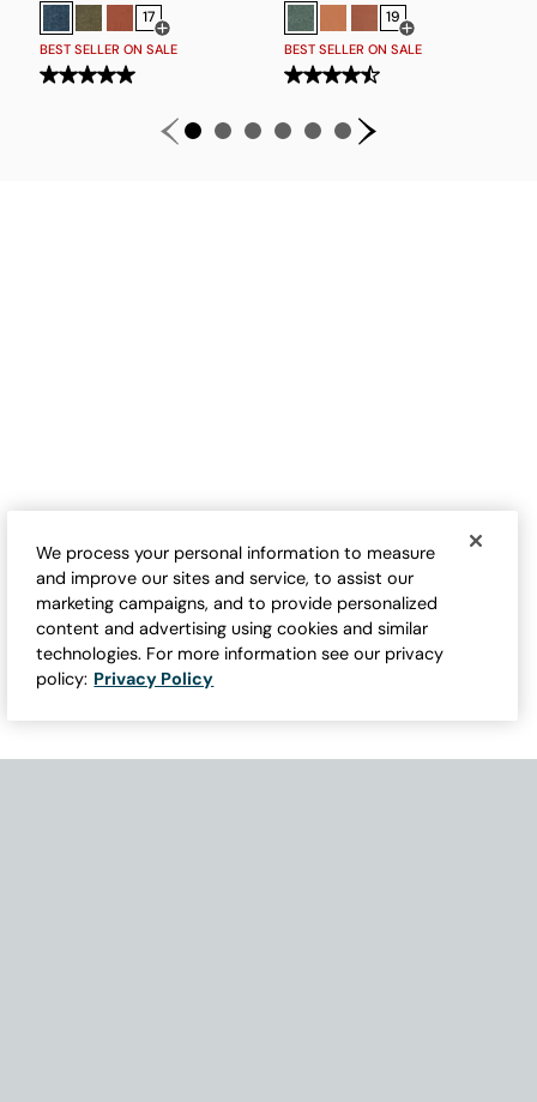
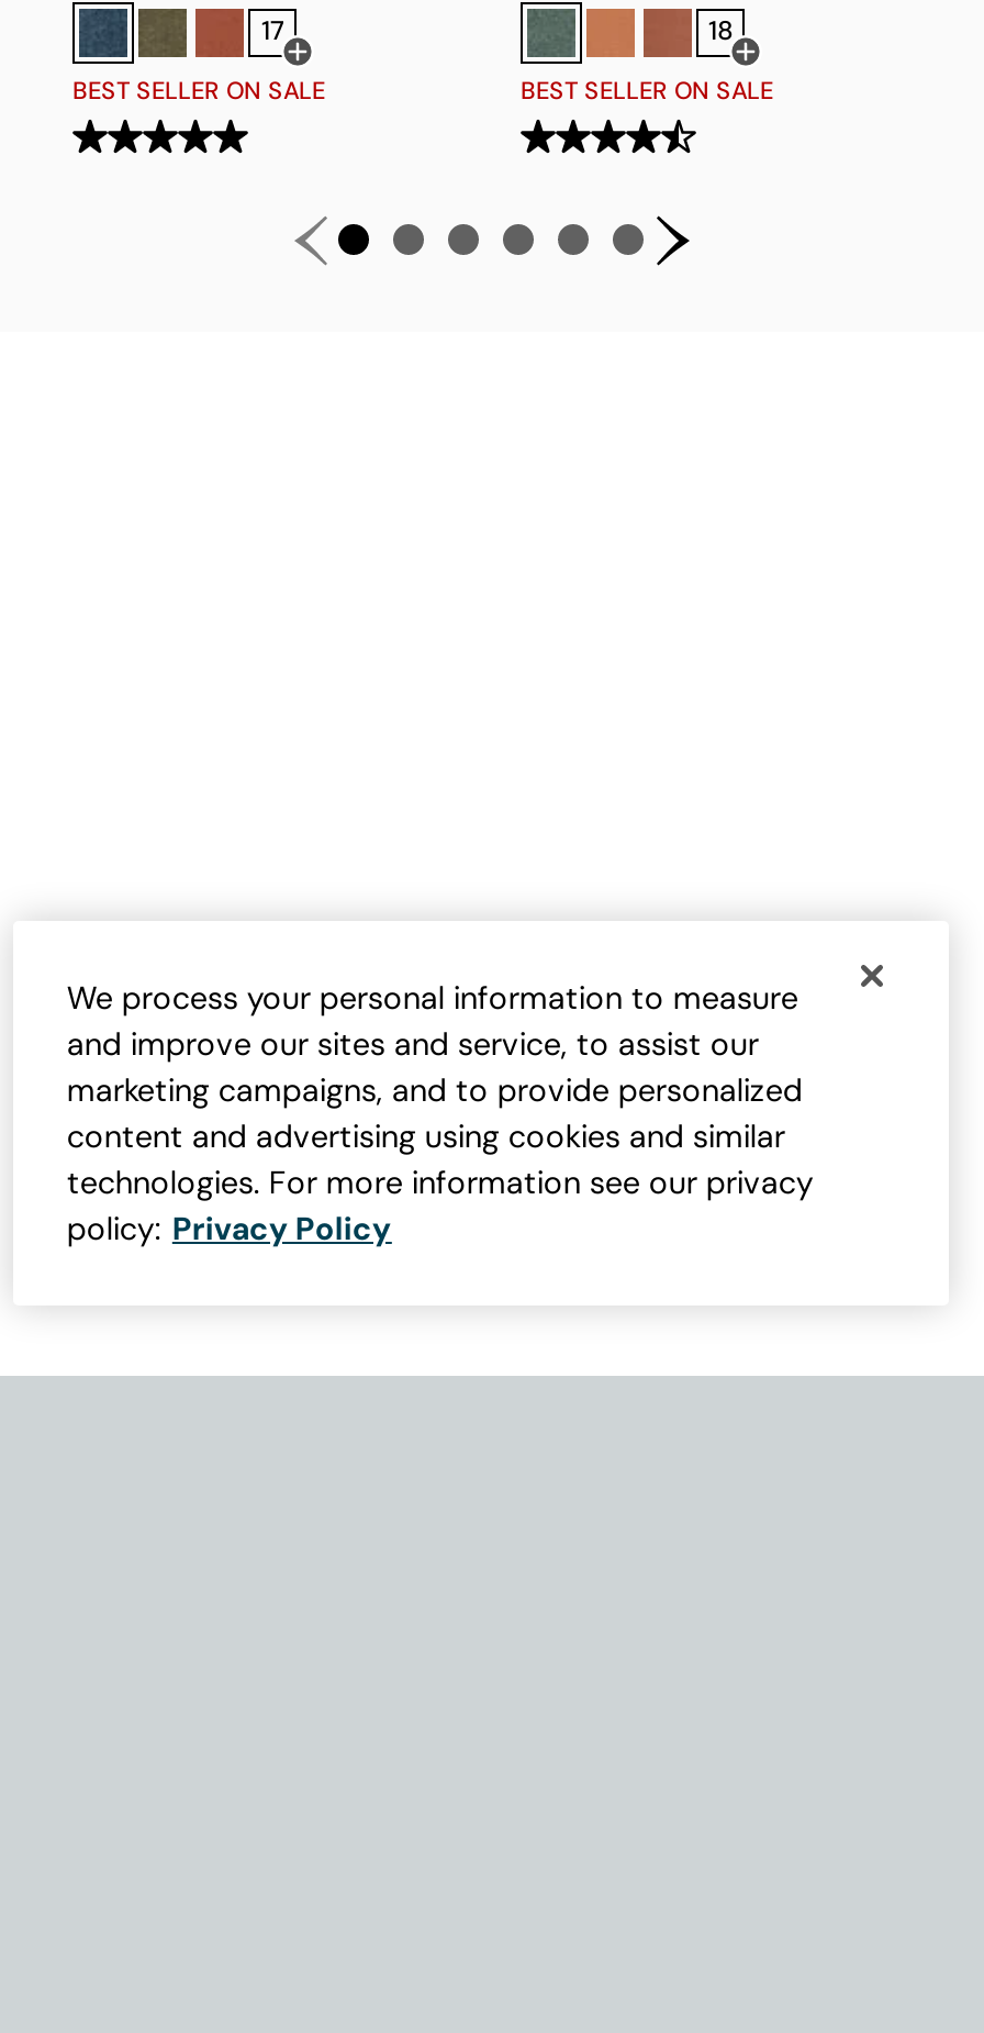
[386,7,400,26] 19 -> [708,12,733,47] 18

